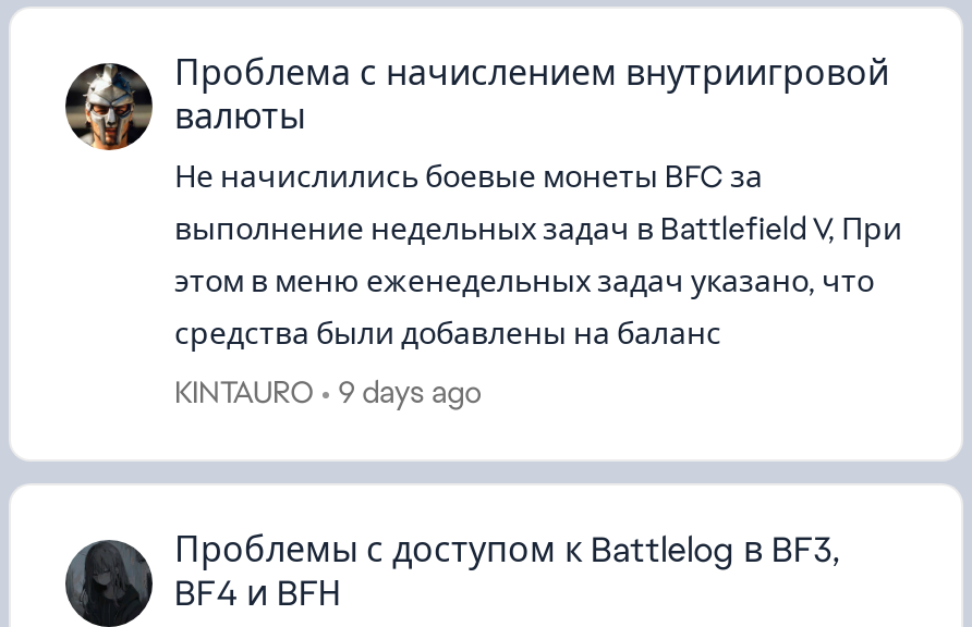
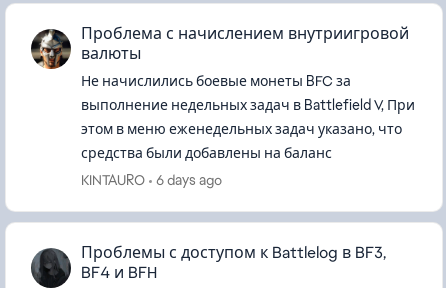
[174,372,482,411] KINTAURO 9 days ago -> [81,171,222,189] KINTAURO 6 days ago

